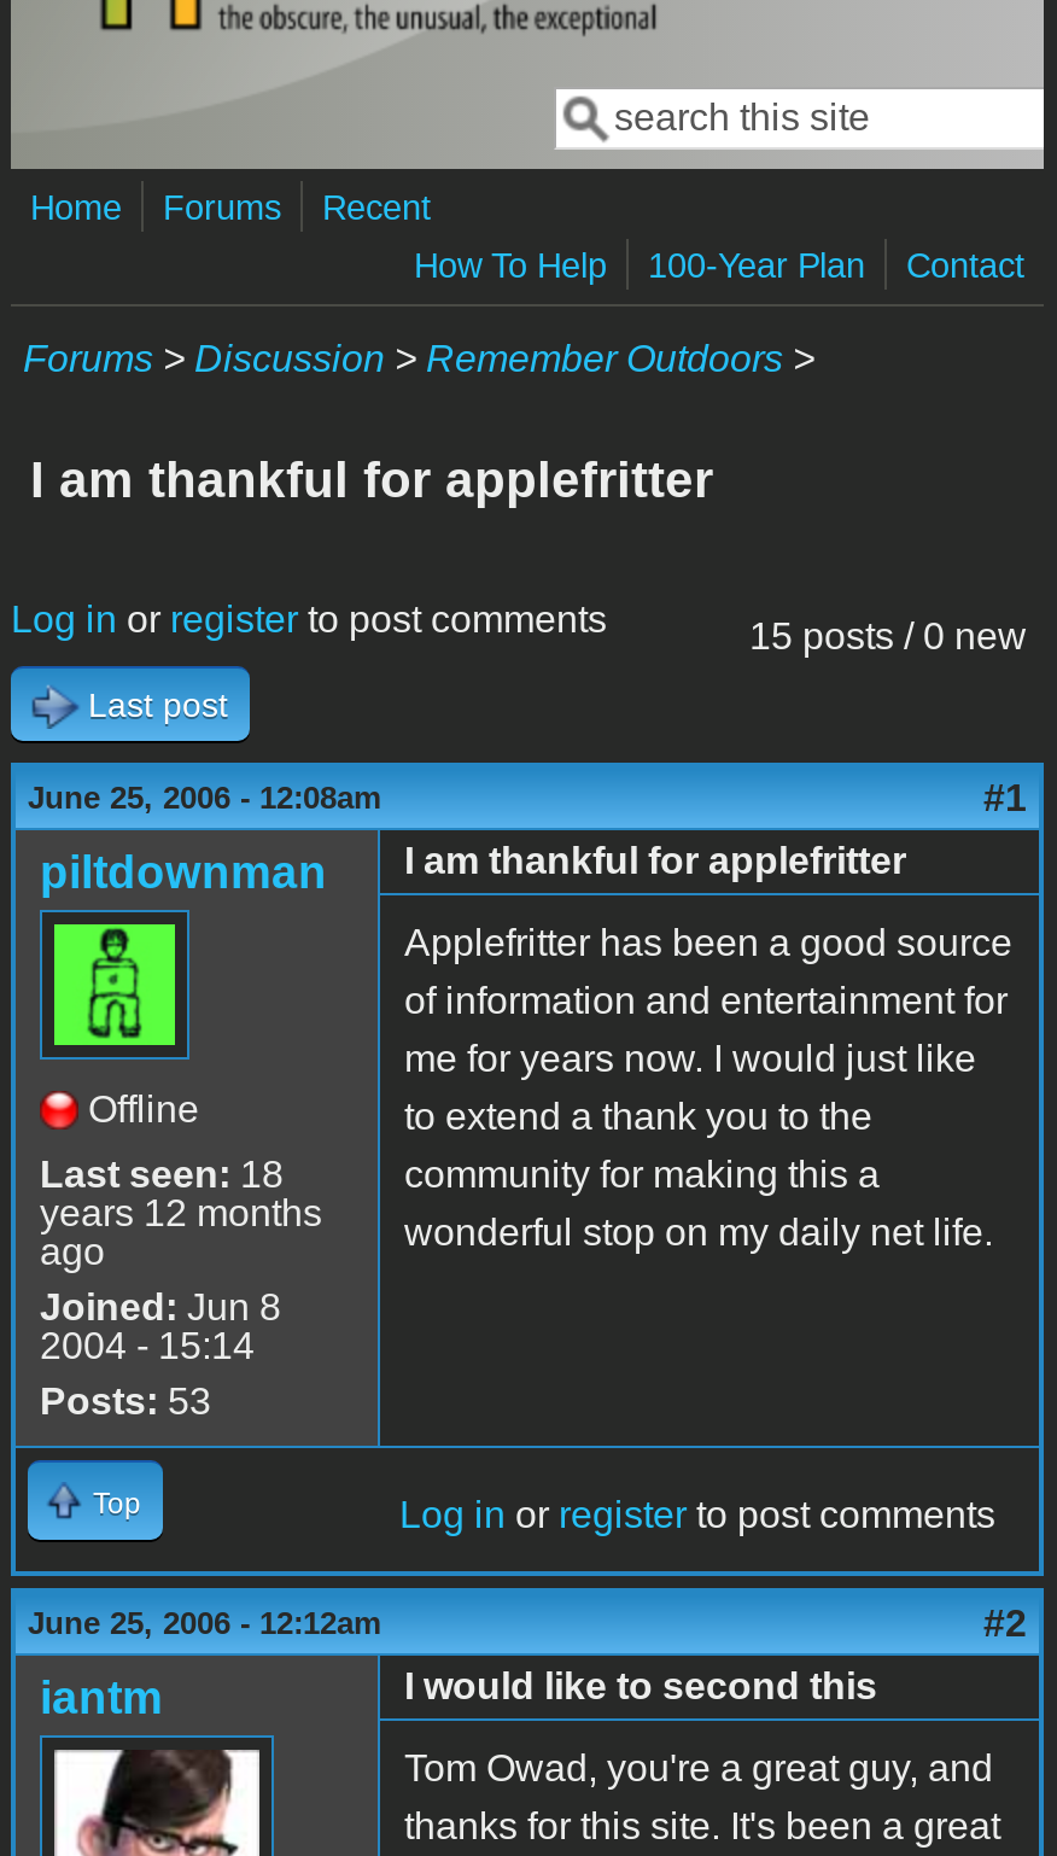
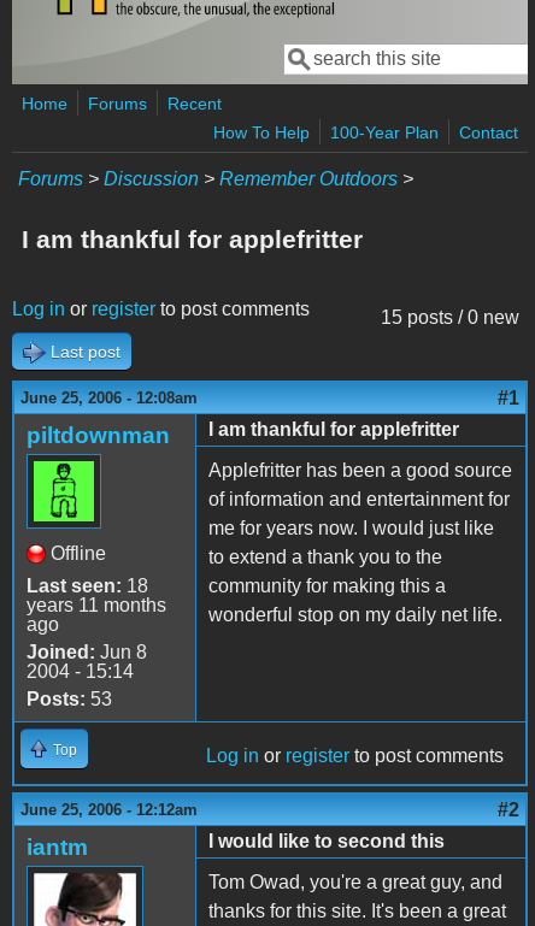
[40,1192,322,1233] years 12 months -> [27,595,166,615] years 11 months

